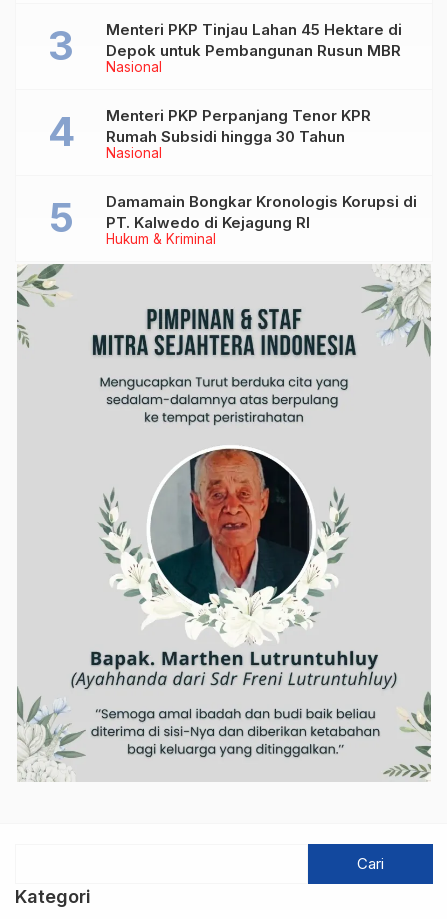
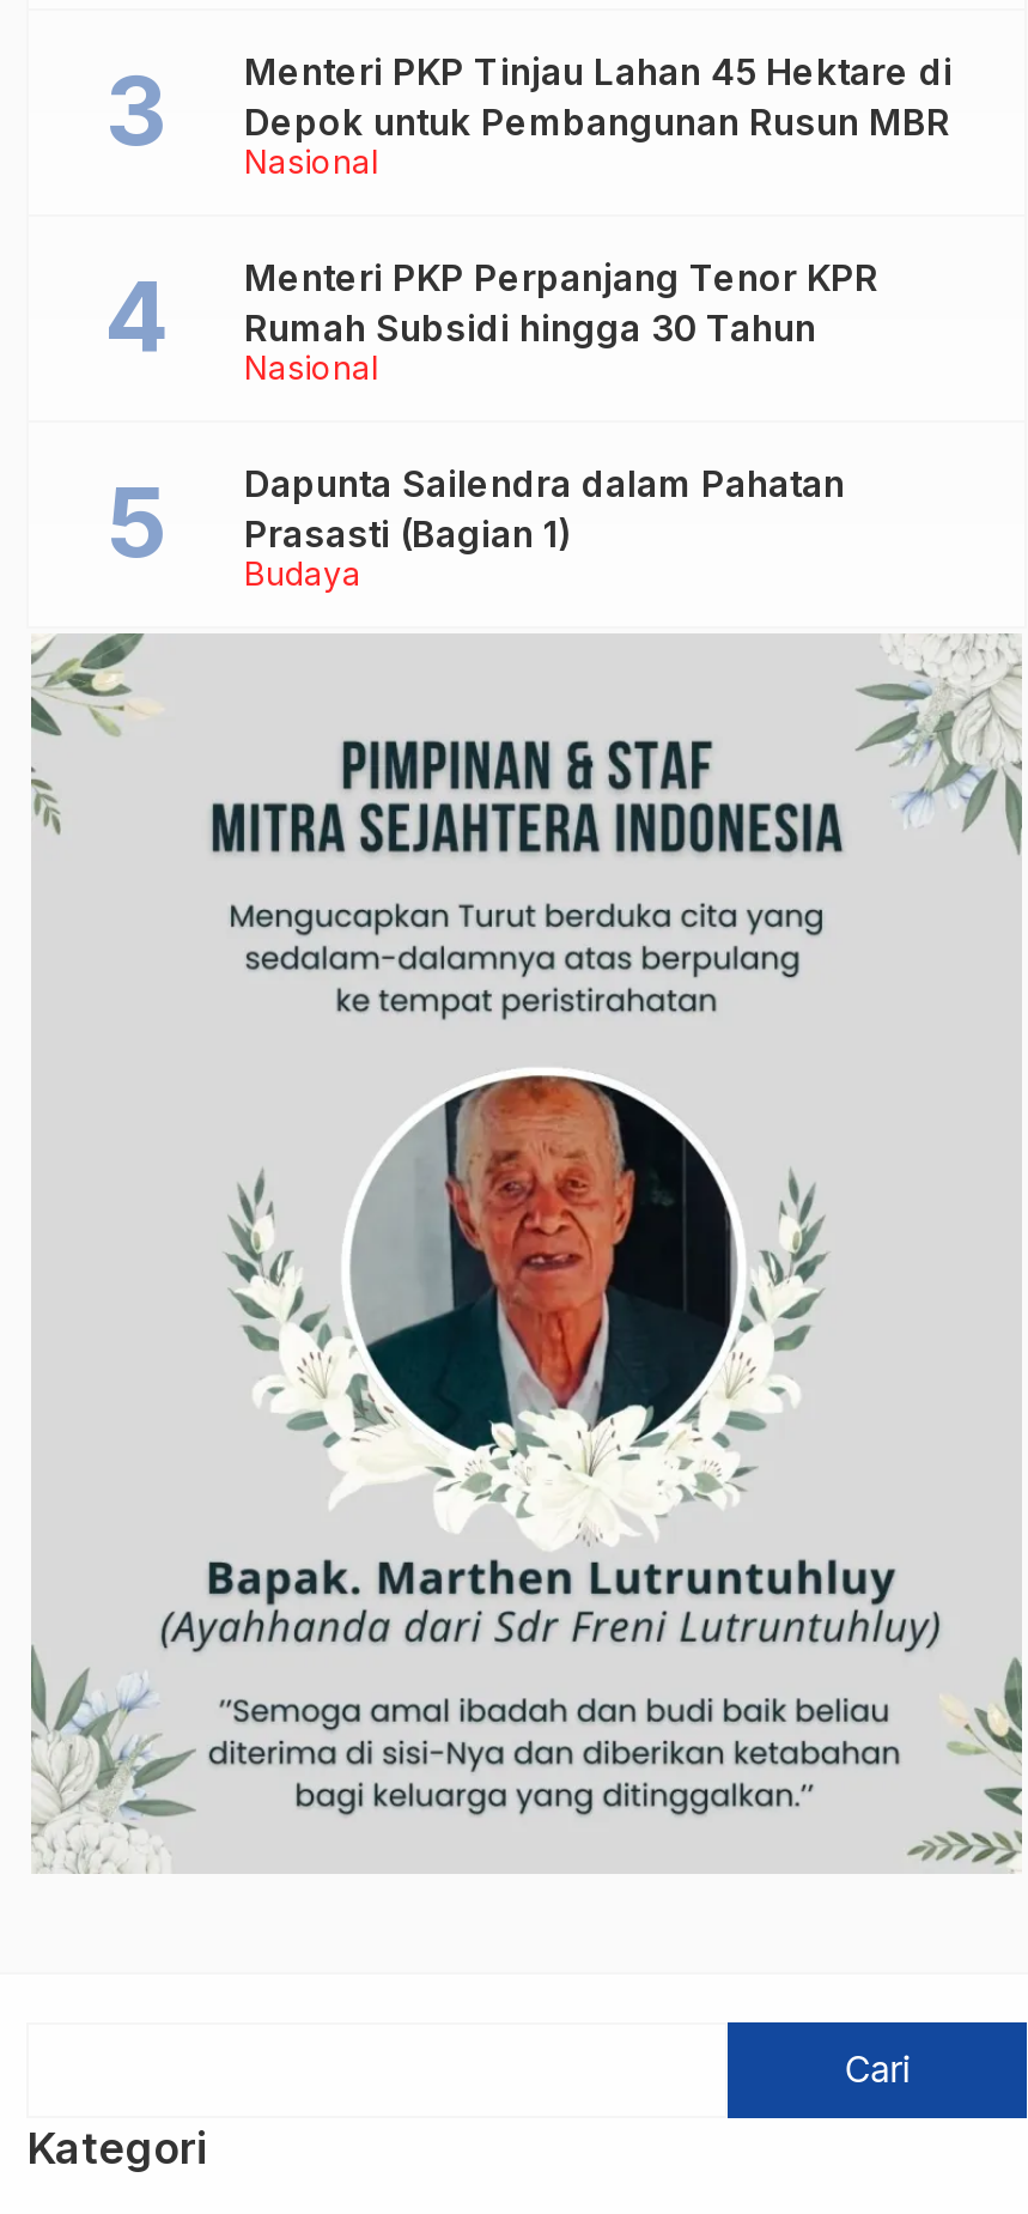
[106,192,417,232] Damamain Bongkar Kronologis Korupsi di | PT. Kalwedo di Kejagung RI -> [244,461,845,557] Dapunta Sailendra dalam Pahatan | Prasasti (Bagian 1)
[106,231,216,247] Hukum & Kriminal -> [244,554,361,593] Budaya

